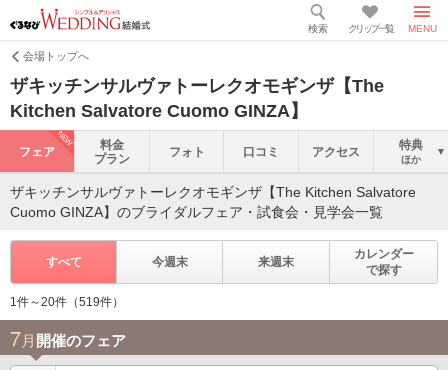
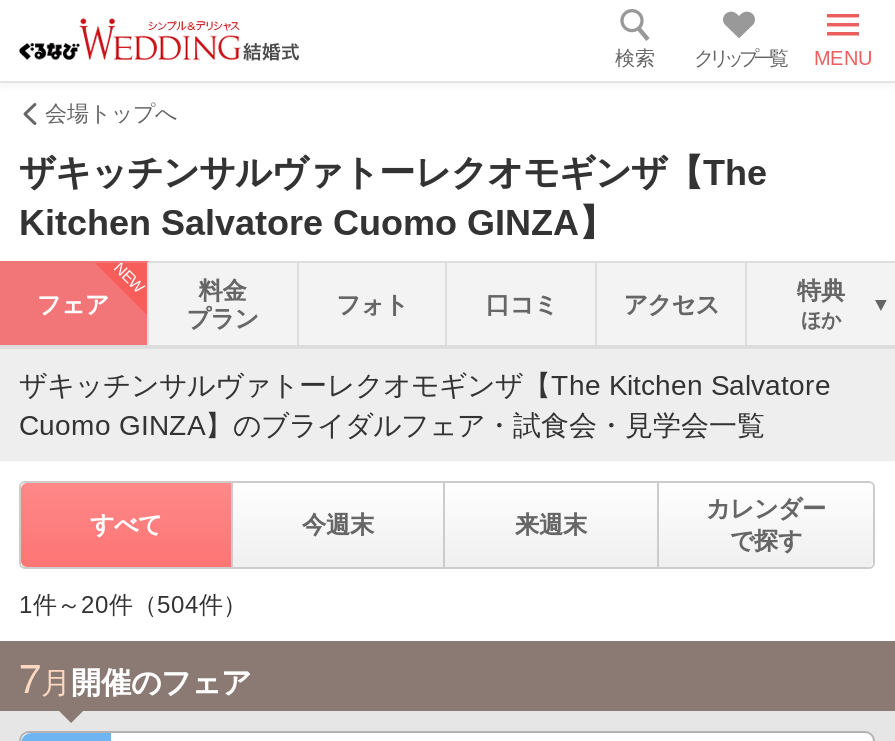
[10,295,124,309] 1件～20件（519件） -> [19,591,247,619] 1件～20件（504件）

